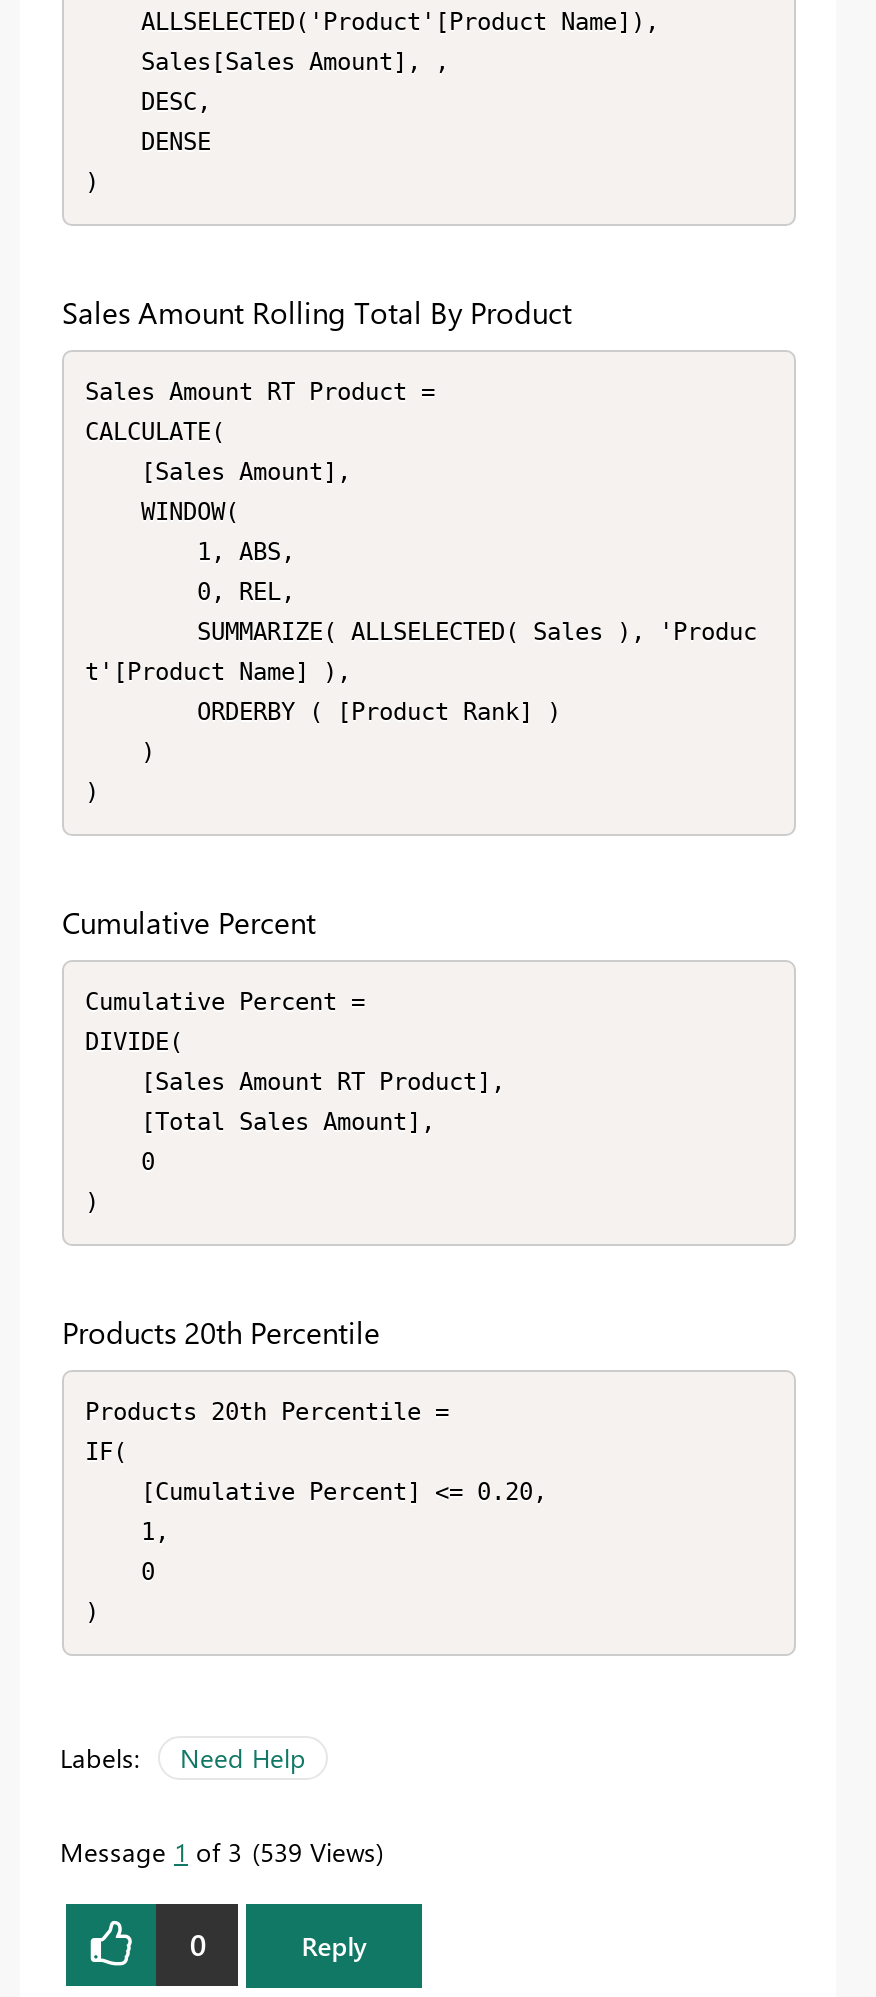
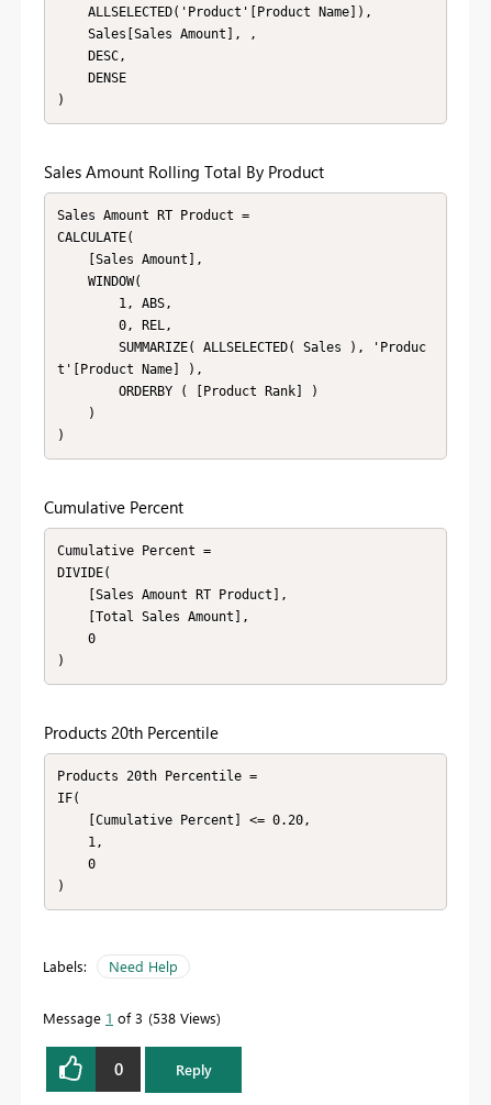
[60,1834,376,1868] Message 1 of 3 539 Views -> [43,1008,216,1027] Message 1 of 3 538 Views

